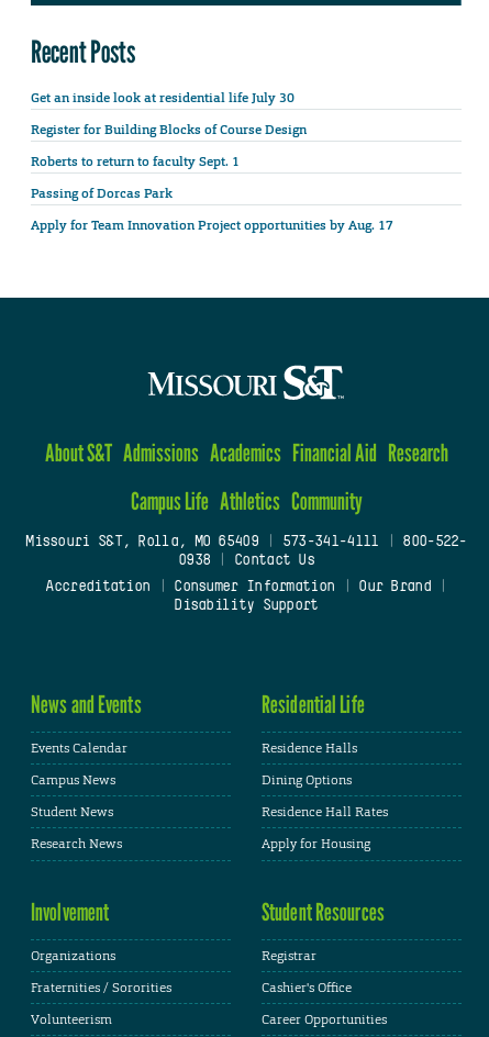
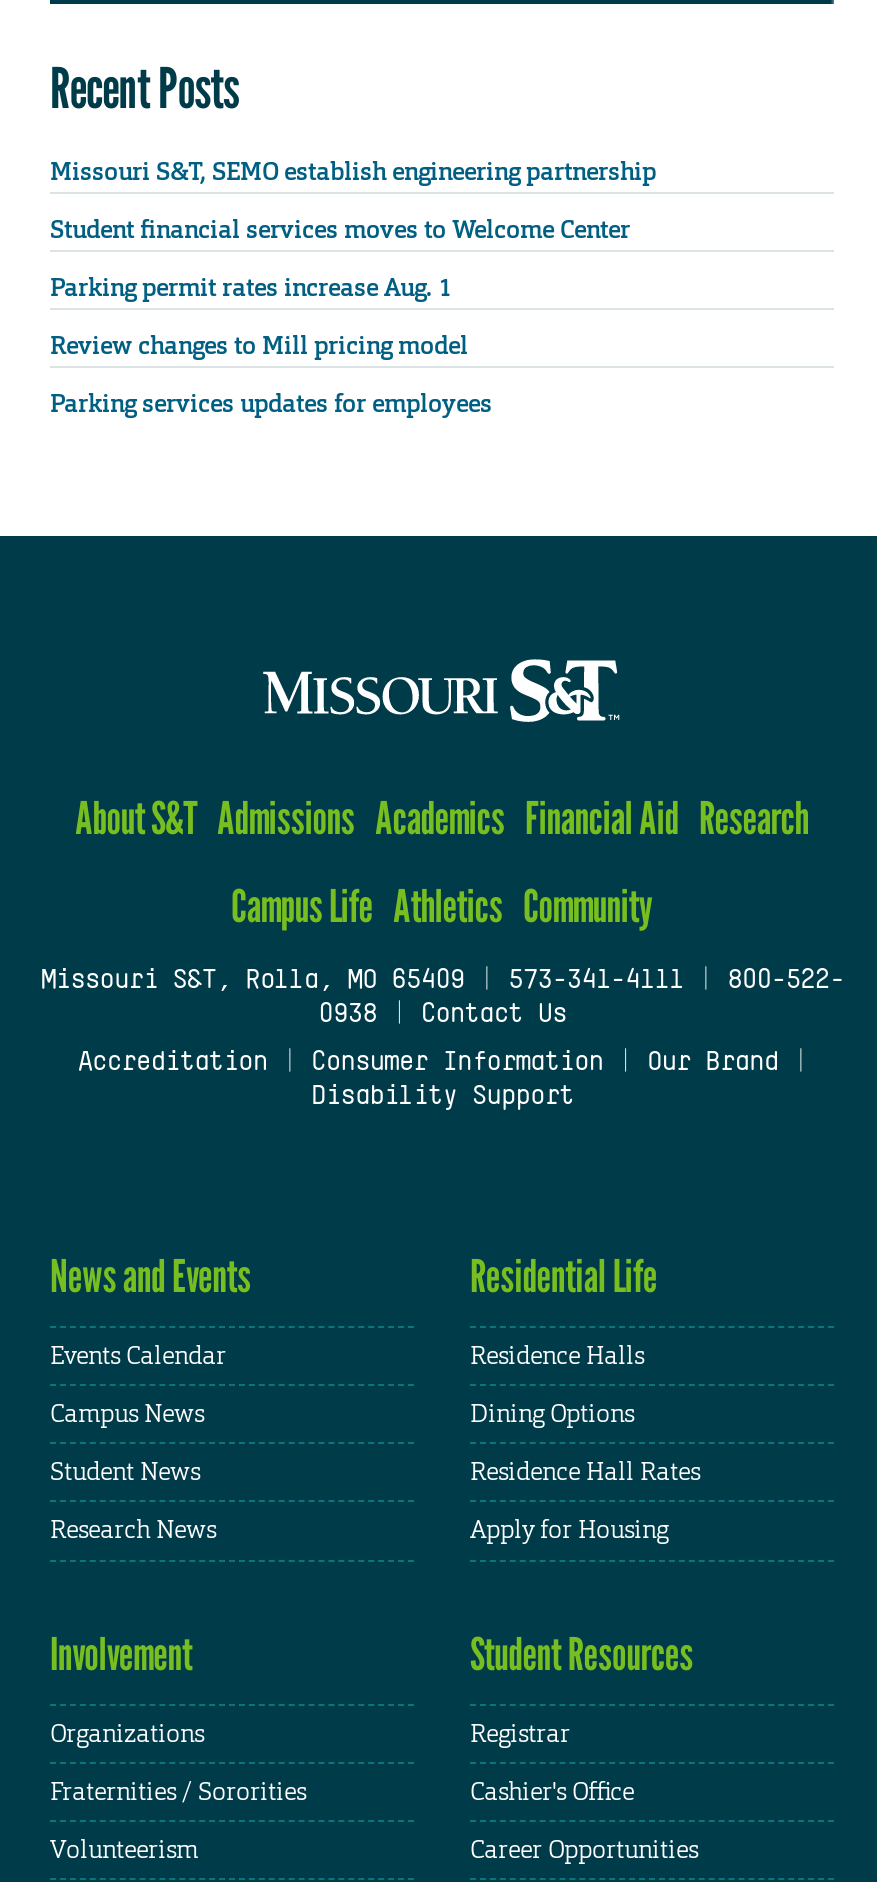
[31,89,294,106] Get an inside look at residential life July 30 -> [50,155,656,187] Missouri S&T, SEMO establish engineering partnership
[31,121,307,138] Register for Building Blocks of Course Design -> [50,213,630,245] Student financial services moves to Welcome Center
[31,152,243,170] Roberts to return to faculty Sept. 1 -> [50,272,452,304] Parking permit rates increase Aug. 1
[31,184,173,202] Passing of Dorcas Park -> [50,330,468,362] Review changes to Mill pricing model
[31,216,393,234] Apply for Team Innovation Project opportunities by Aug. 17 -> [50,388,492,420] Parking services updates for employees

